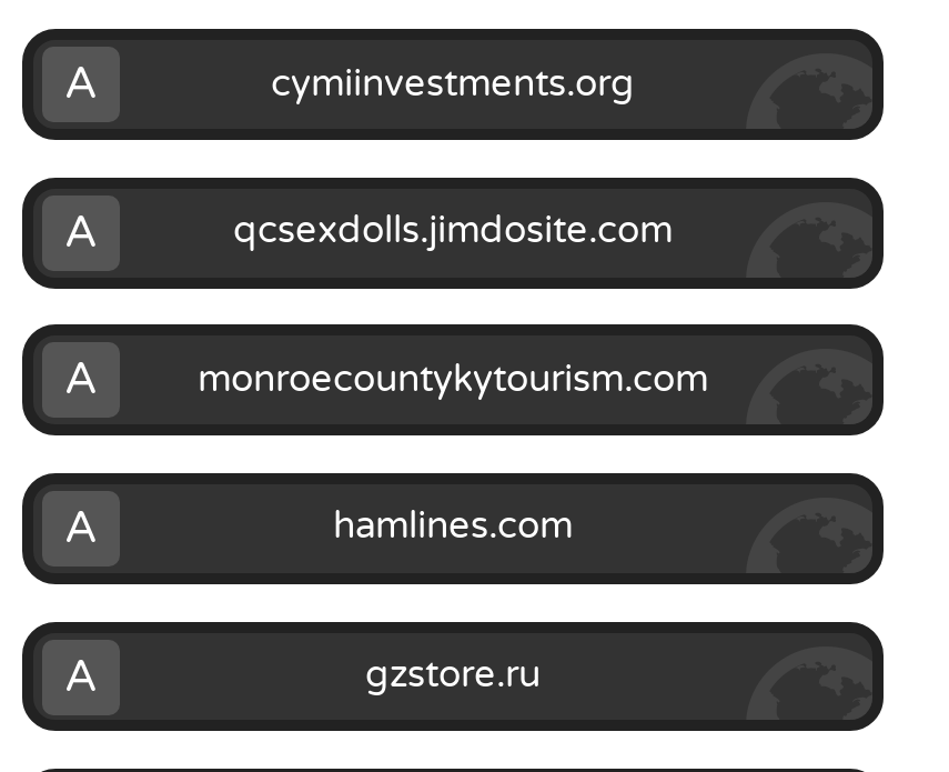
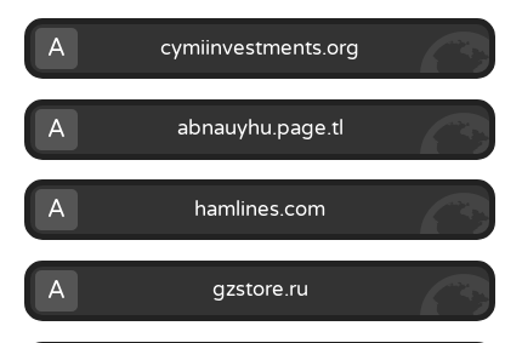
[64,209,708,407] qcsexdolls.jimdosite.com | A | monroecountykytourism.com -> [177,117,343,141] abnauyhu.page.tl

